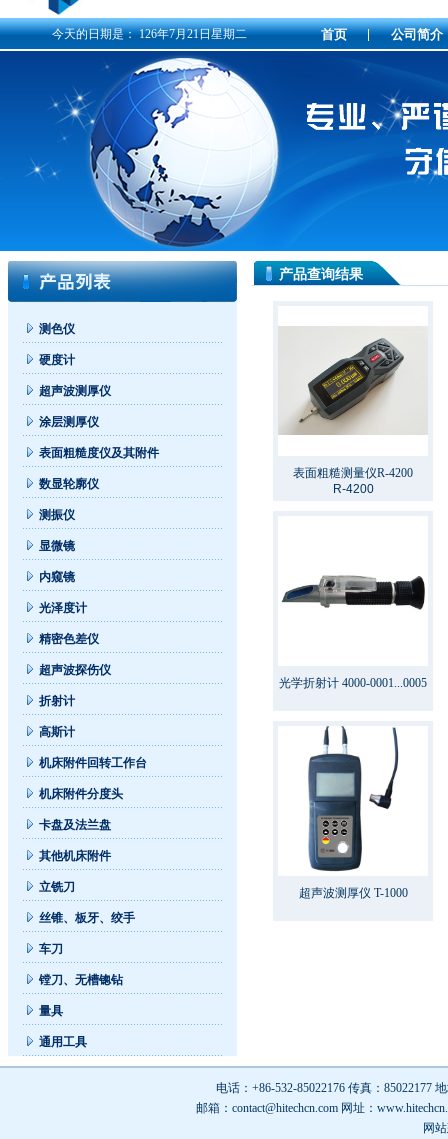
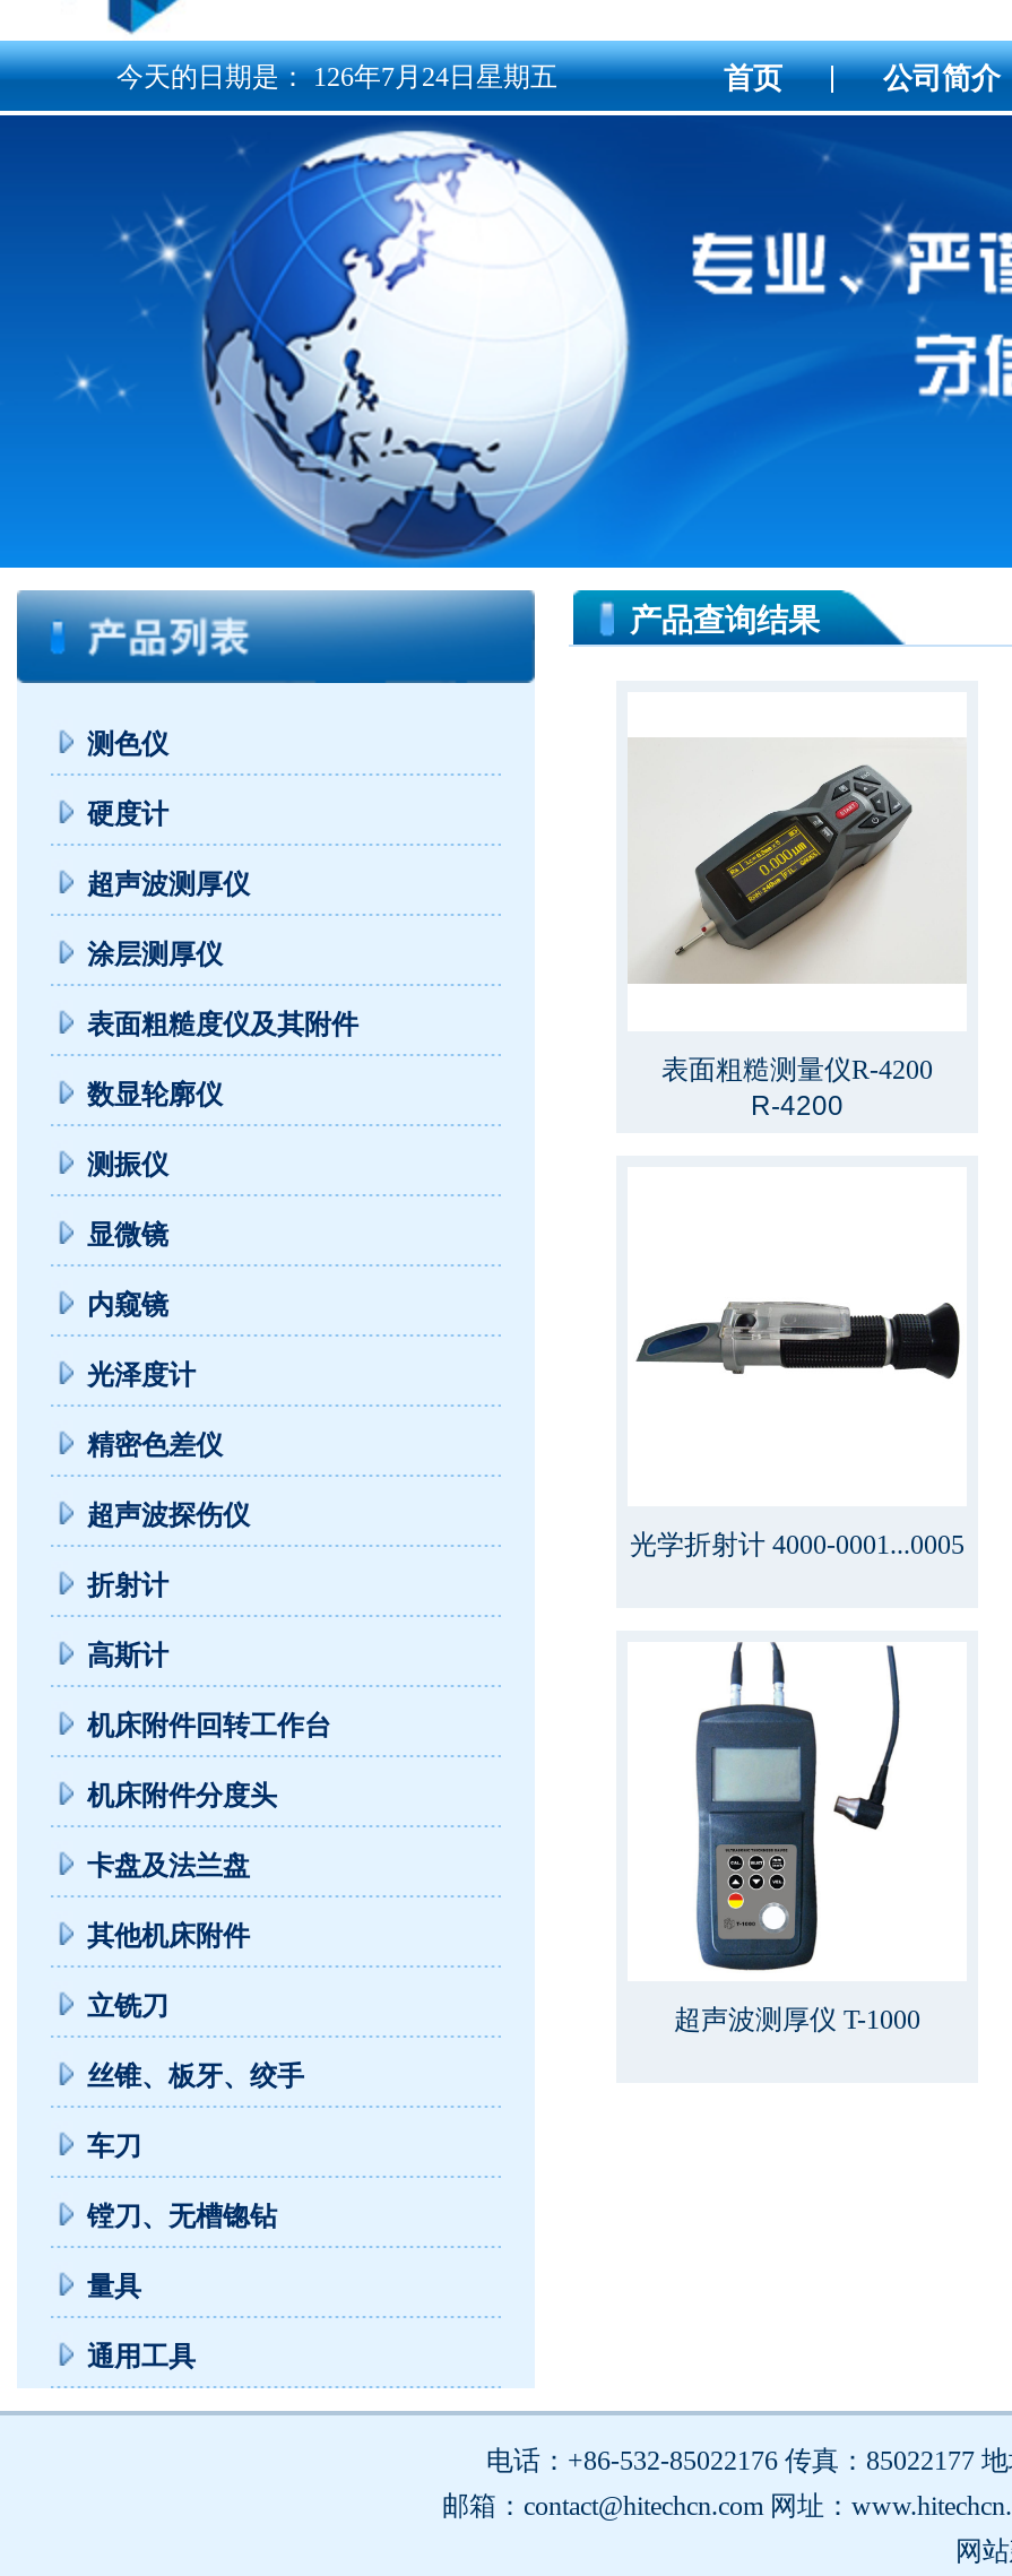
[52,27,247,41] 今天的日期是：126年7月21日星期二 -> [116,61,557,93] 今天的日期是：126年7月24日星期五

